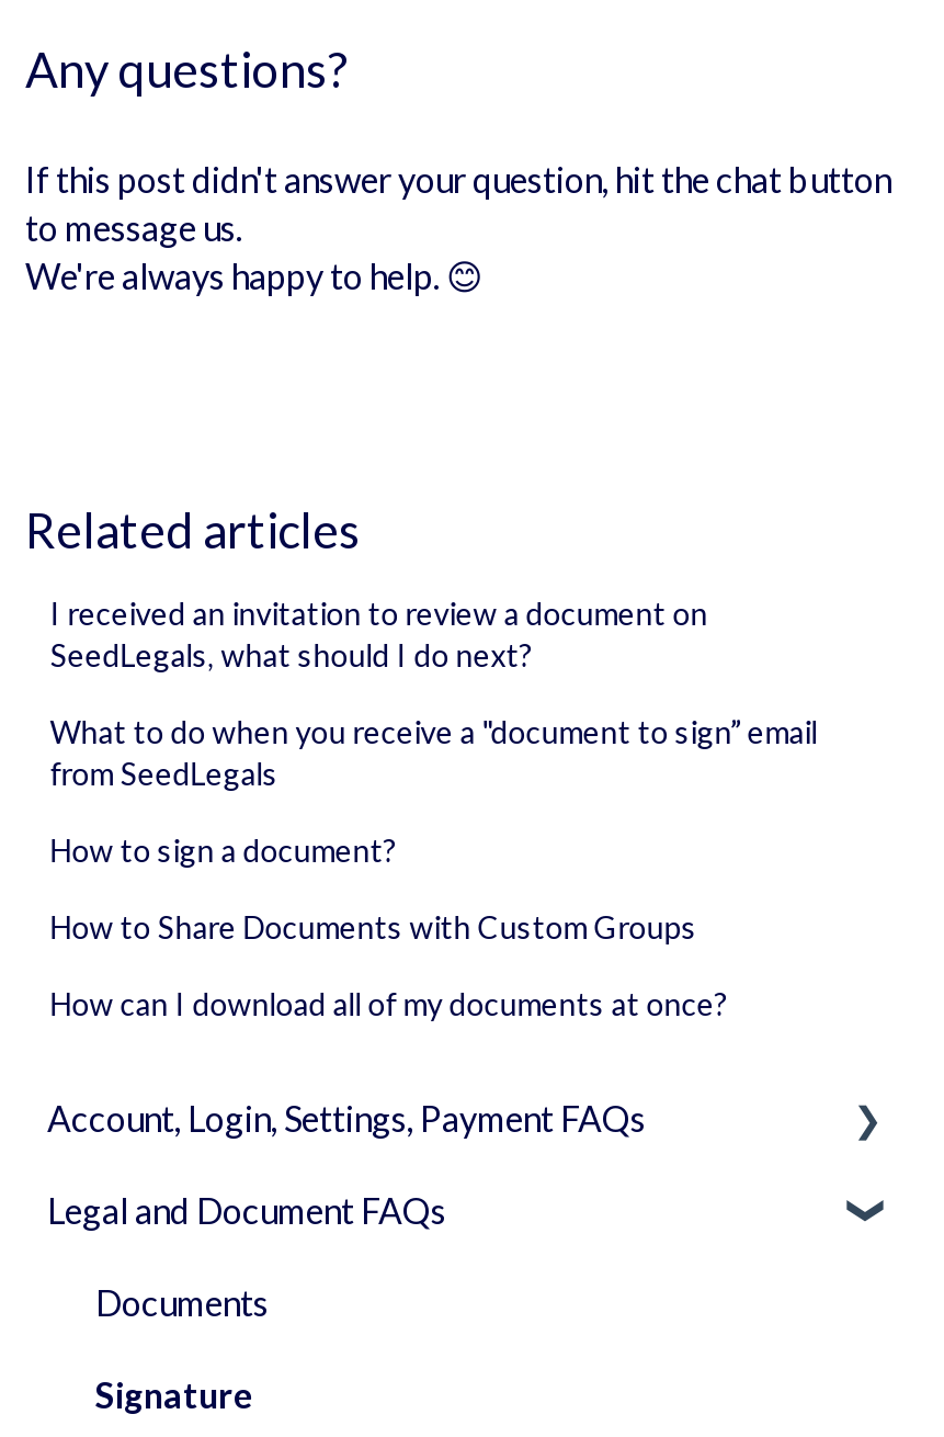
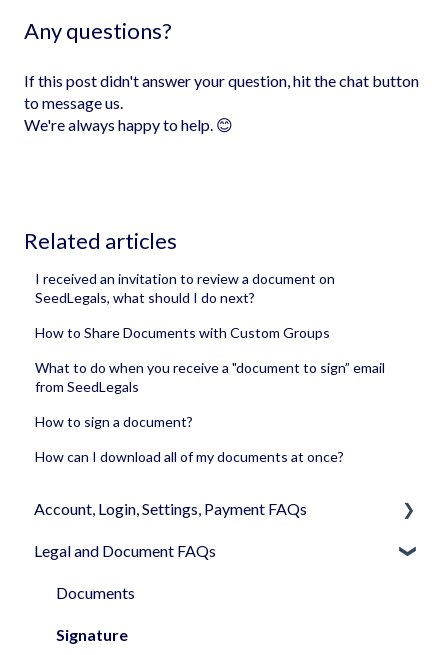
moved [50,713,817,869] -> [35,359,385,430]: What to do when you receive a "document to sign” email | from SeedLegals | How to sign a document?
moved [50,908,697,946] -> [35,324,330,341]: How to Share Documents with Custom Groups

